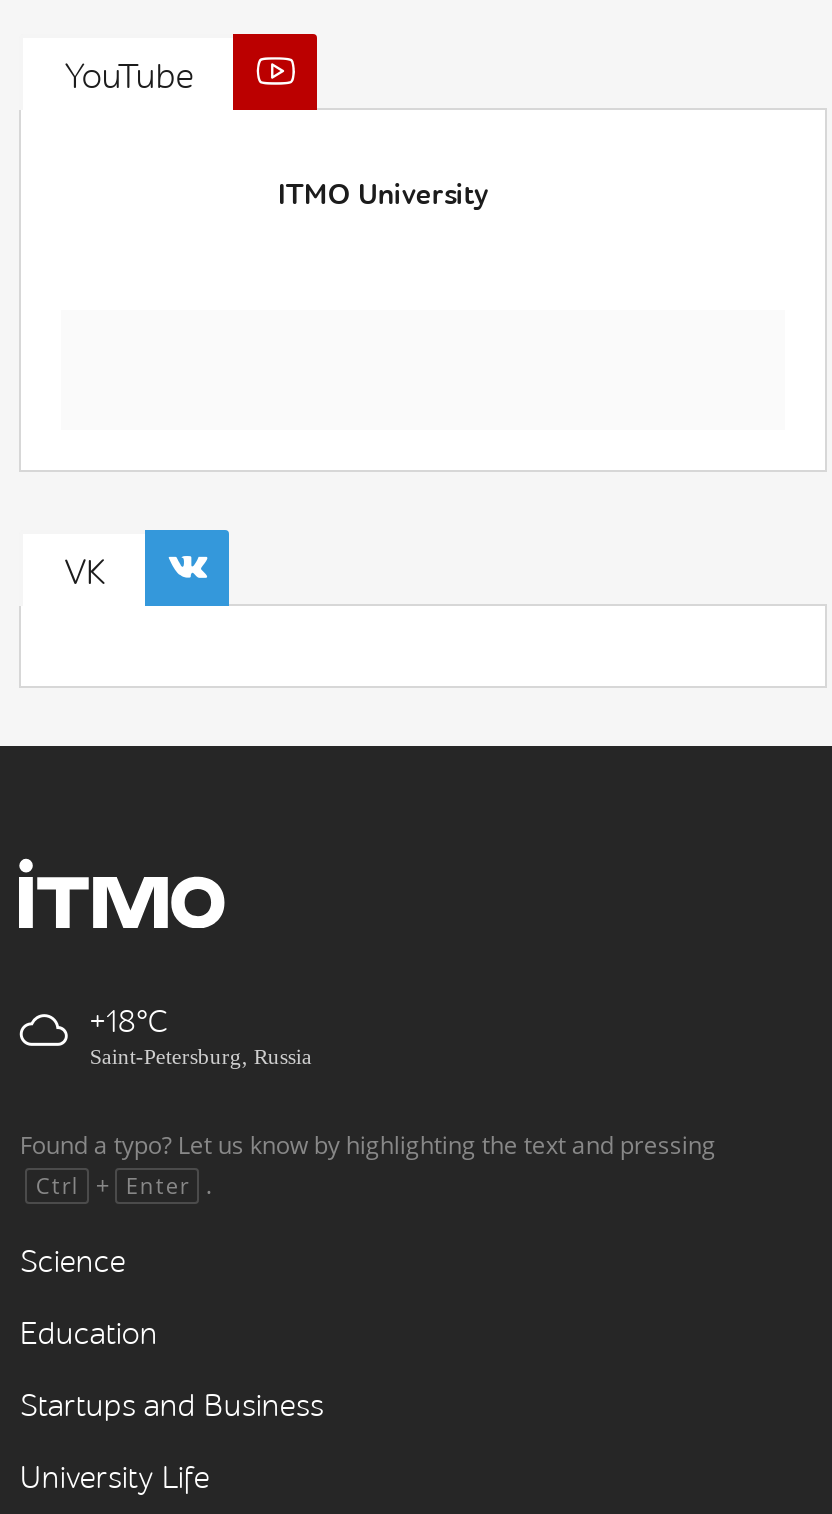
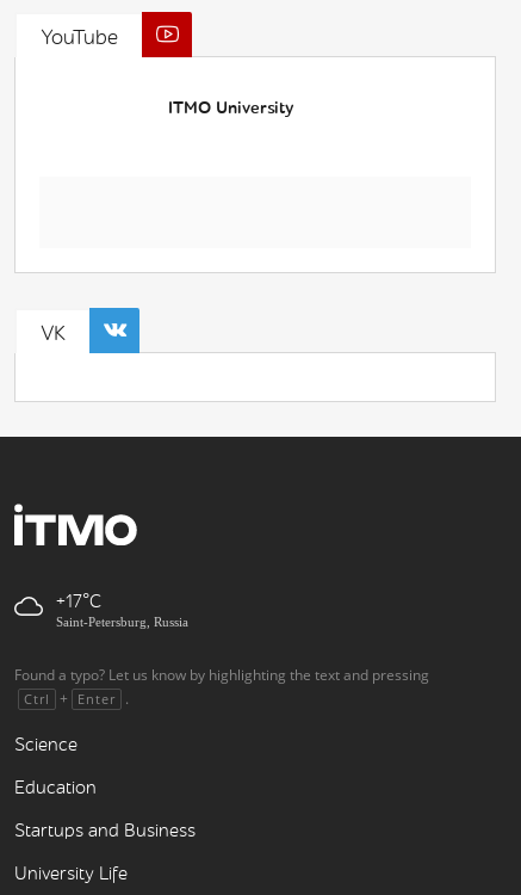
[90,1003,136,1041] +18 -> [57,590,83,613] +17

